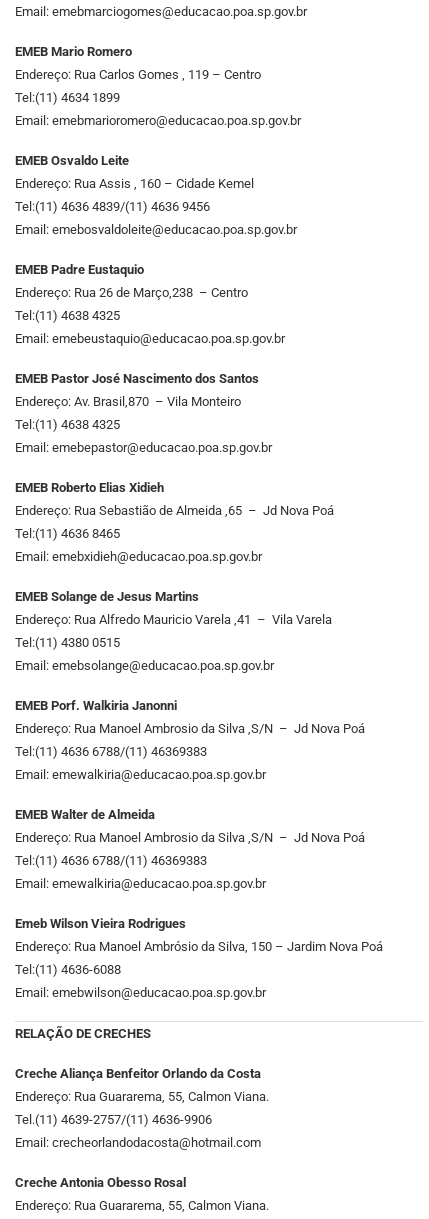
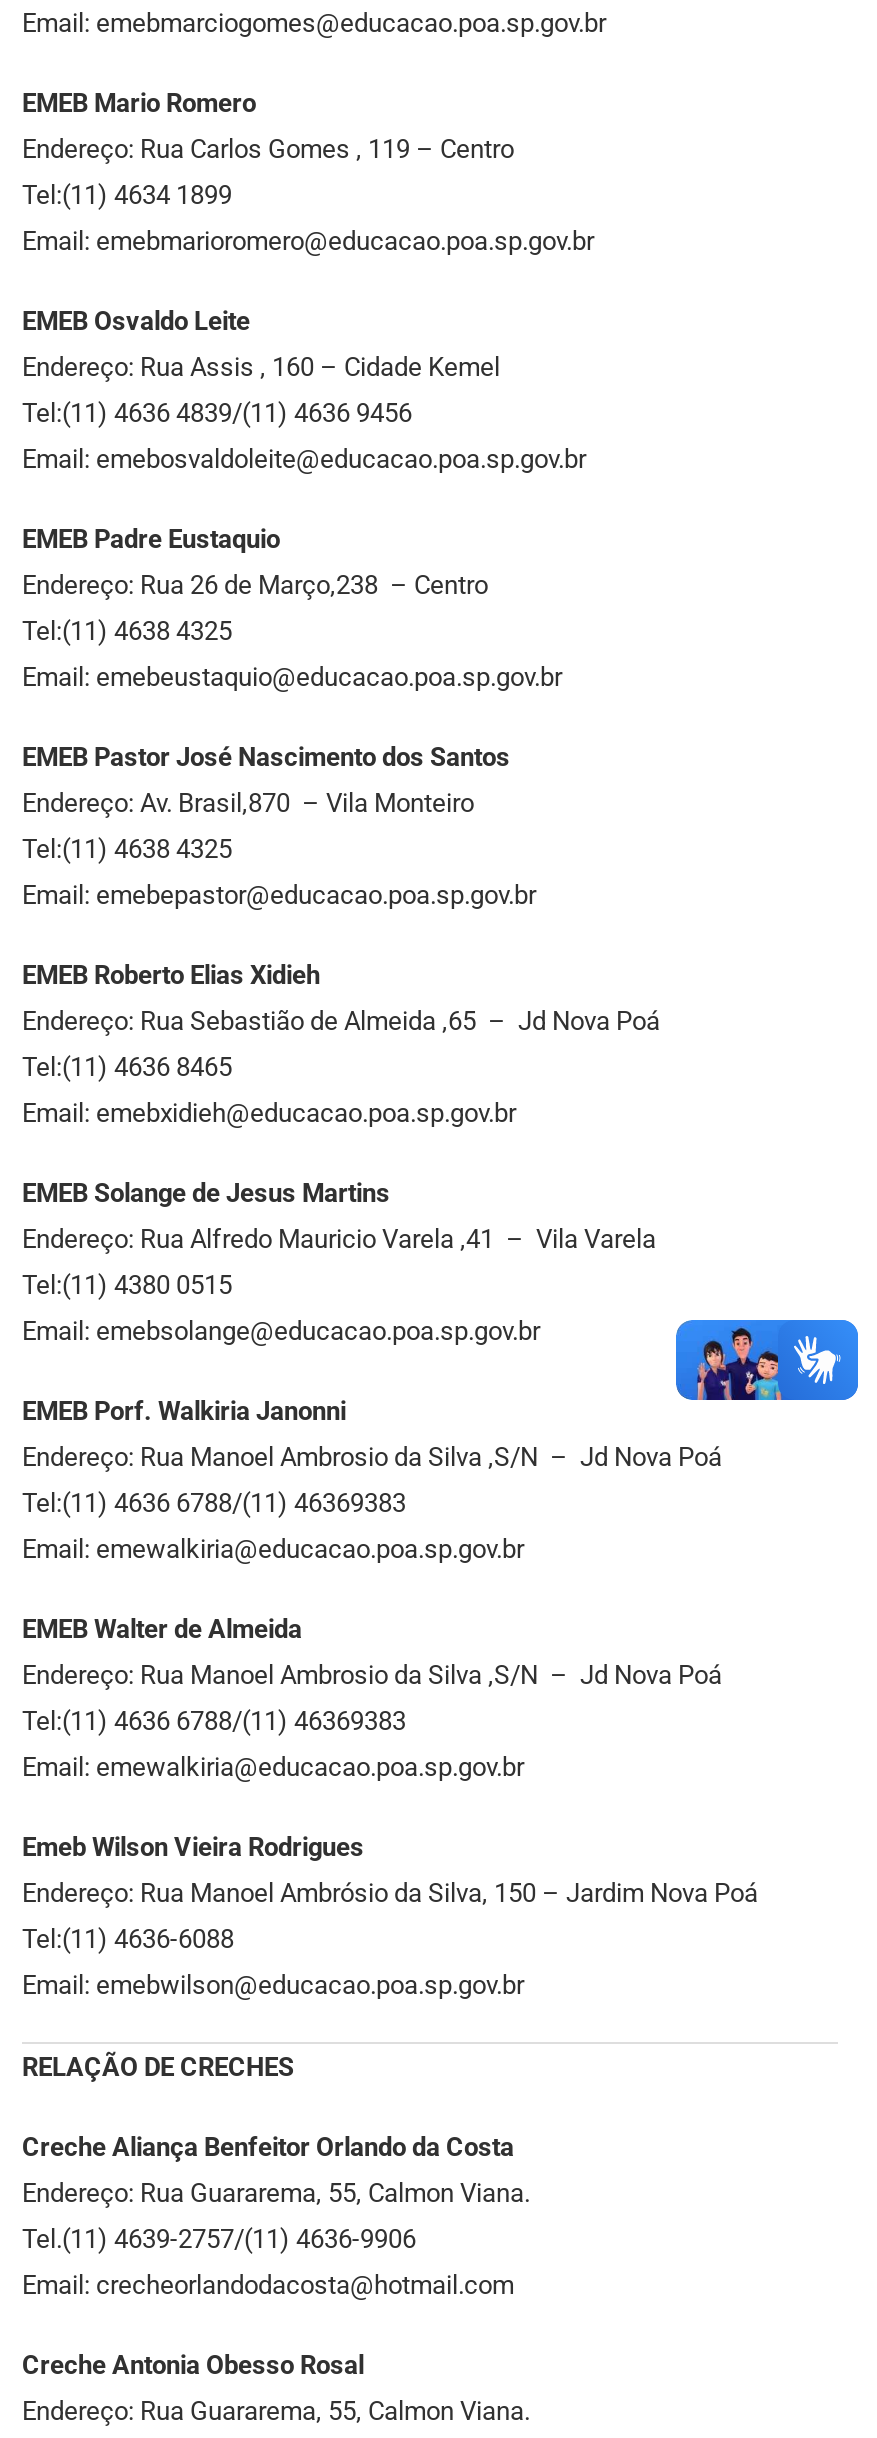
none -> [674,1318,860,1402] [image]

